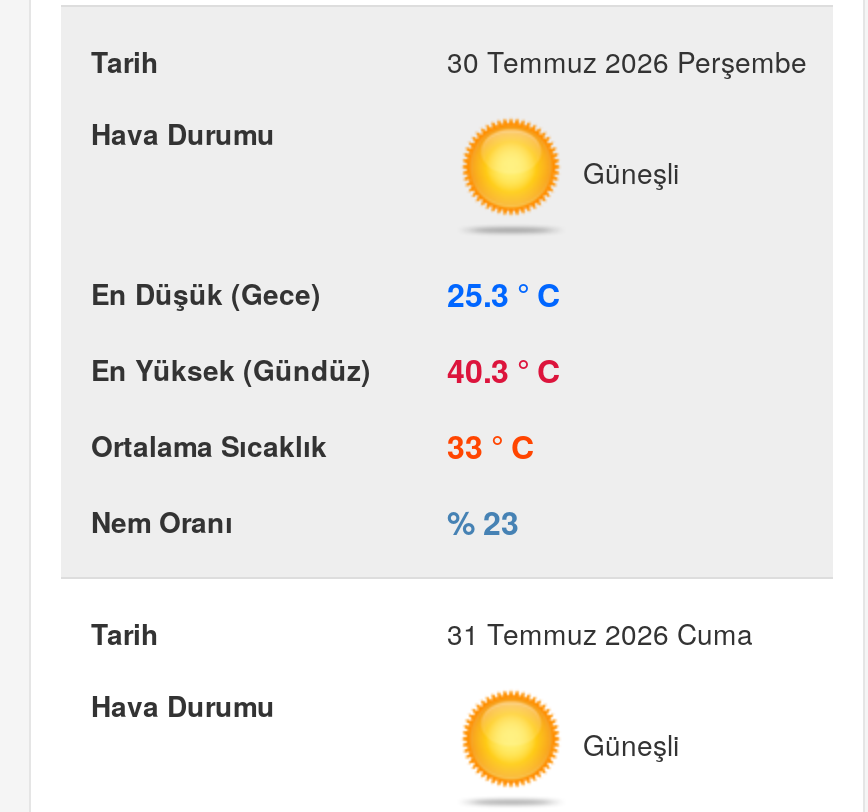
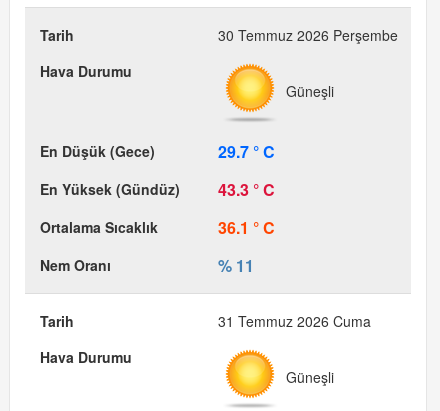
[447,271,561,317] 25.3 ° C -> [218,140,275,163] 29.7 ° C
[447,347,561,393] 40.3 ° C -> [218,178,275,201] 43.3 ° C
[447,423,535,469] 33 ° C -> [218,216,275,239] 36.1 ° C
[447,499,519,545] % 23 -> [218,254,254,277] % 11

